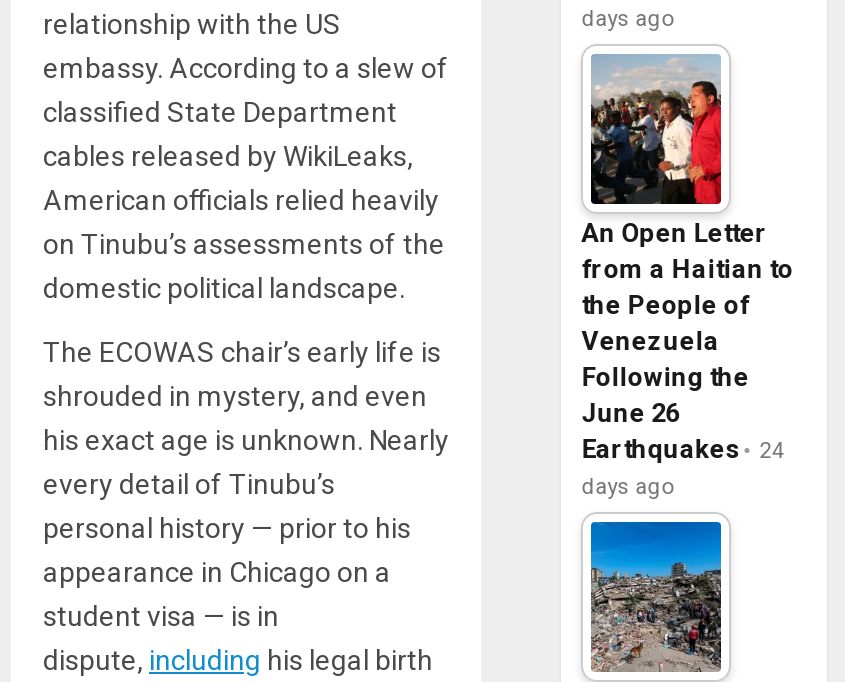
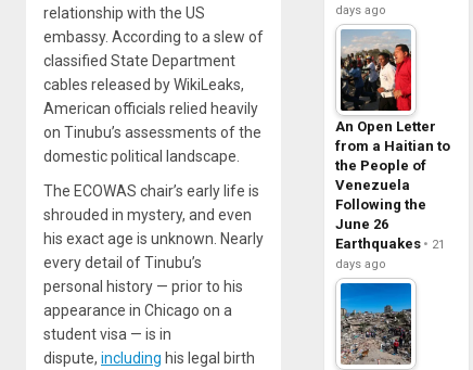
[582,433,784,463] Earthquakes 24 -> [336,235,445,251] Earthquakes 21

